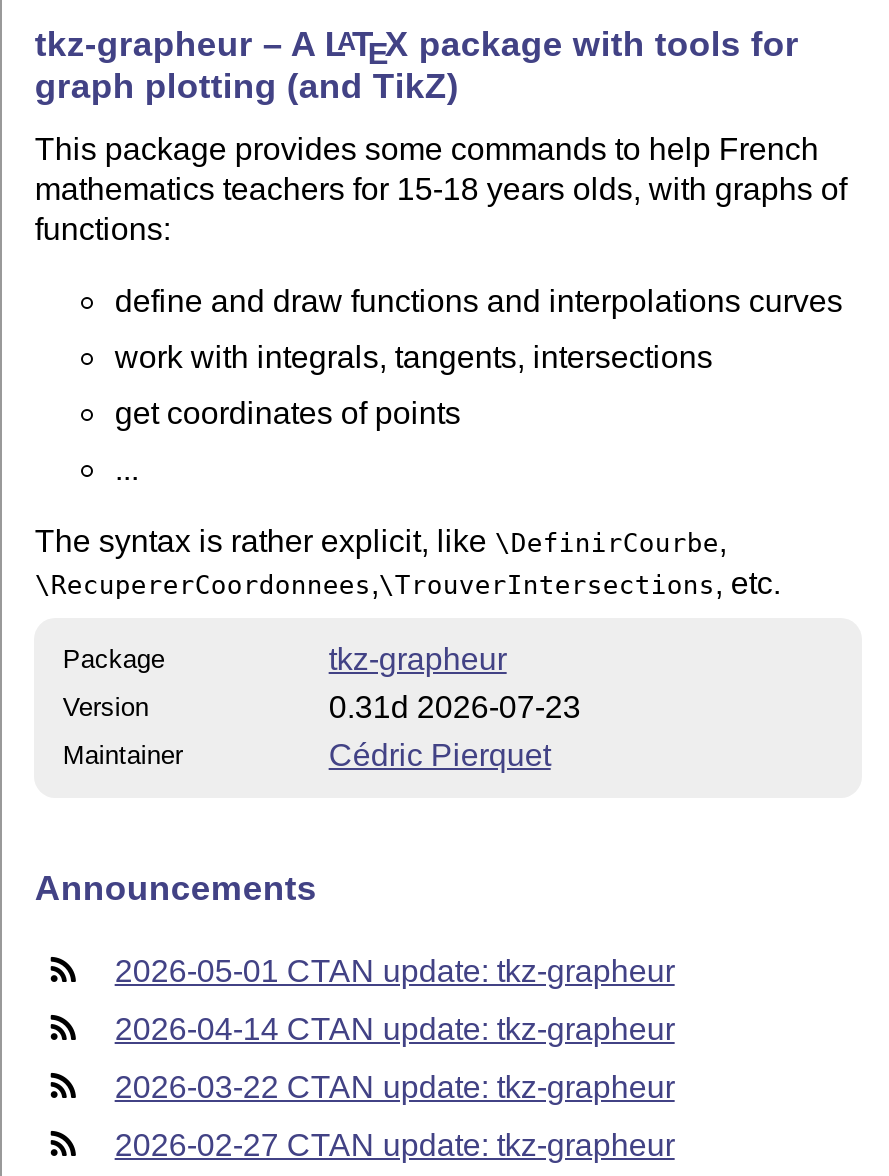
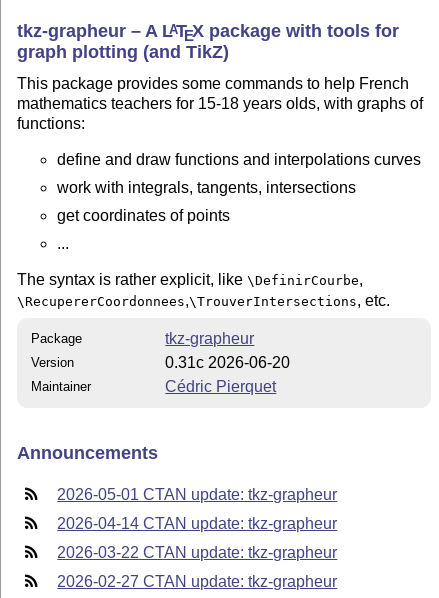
[329,690,581,724] 0.31d 2026-07-23 -> [165,354,290,371] 0.31c 2026-06-20

